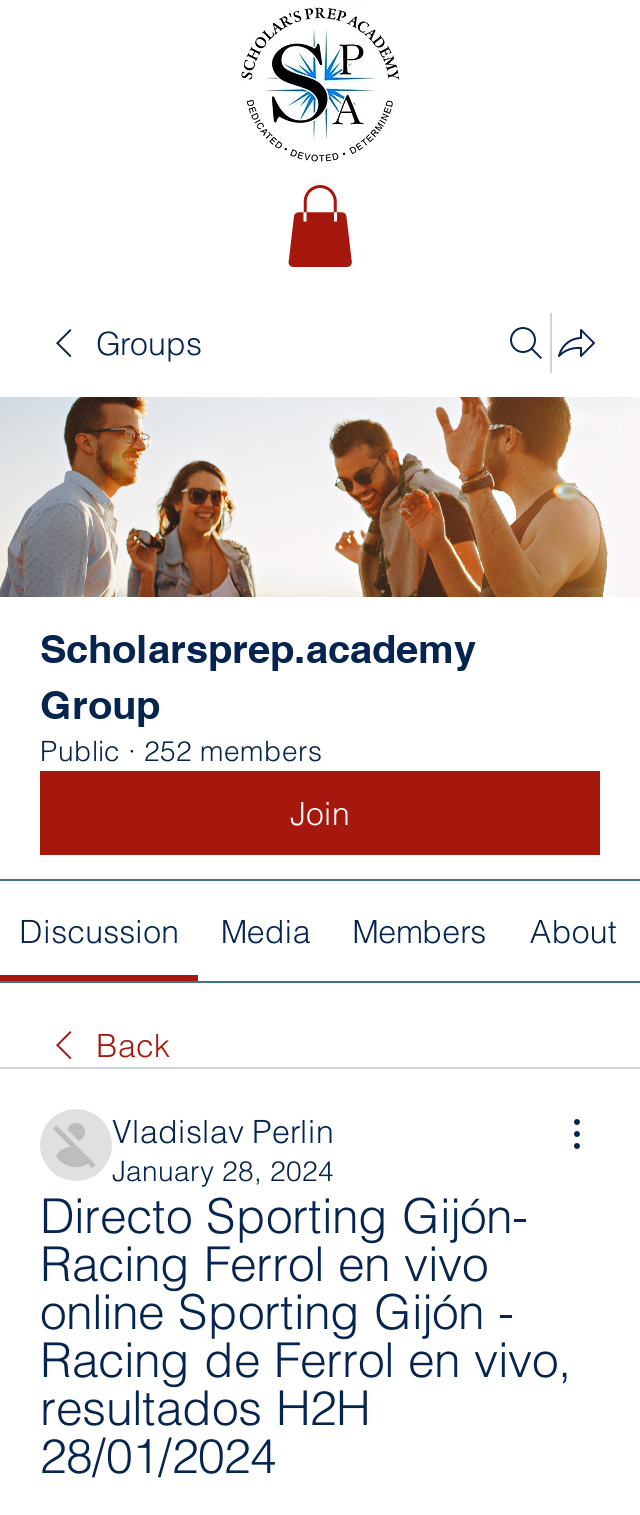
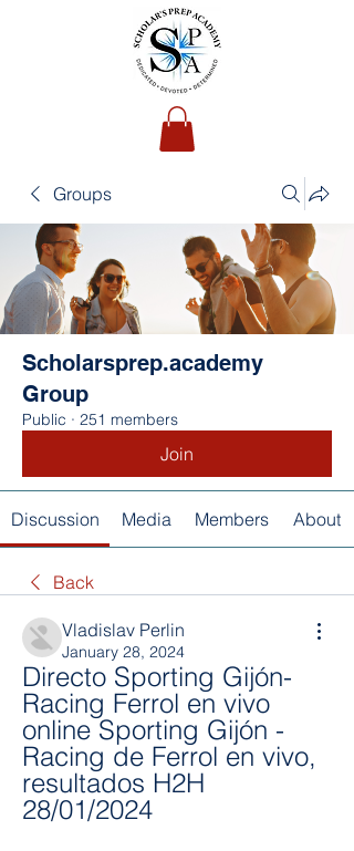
[40,732,322,768] Public · 252 members -> [22,409,178,429] Public · 251 members

